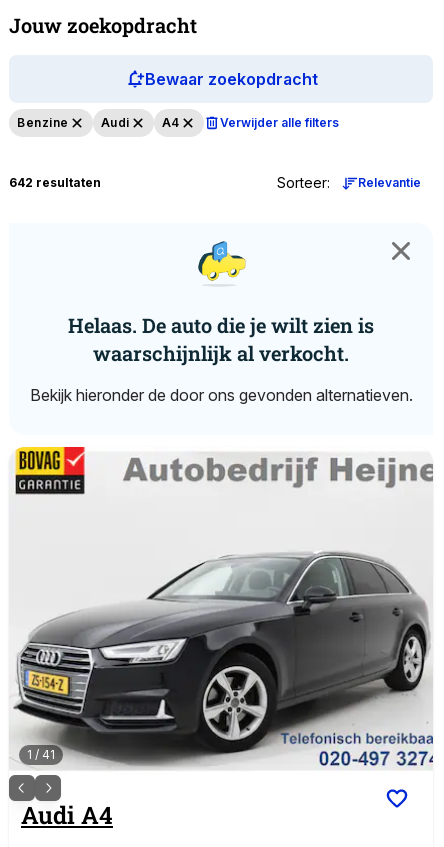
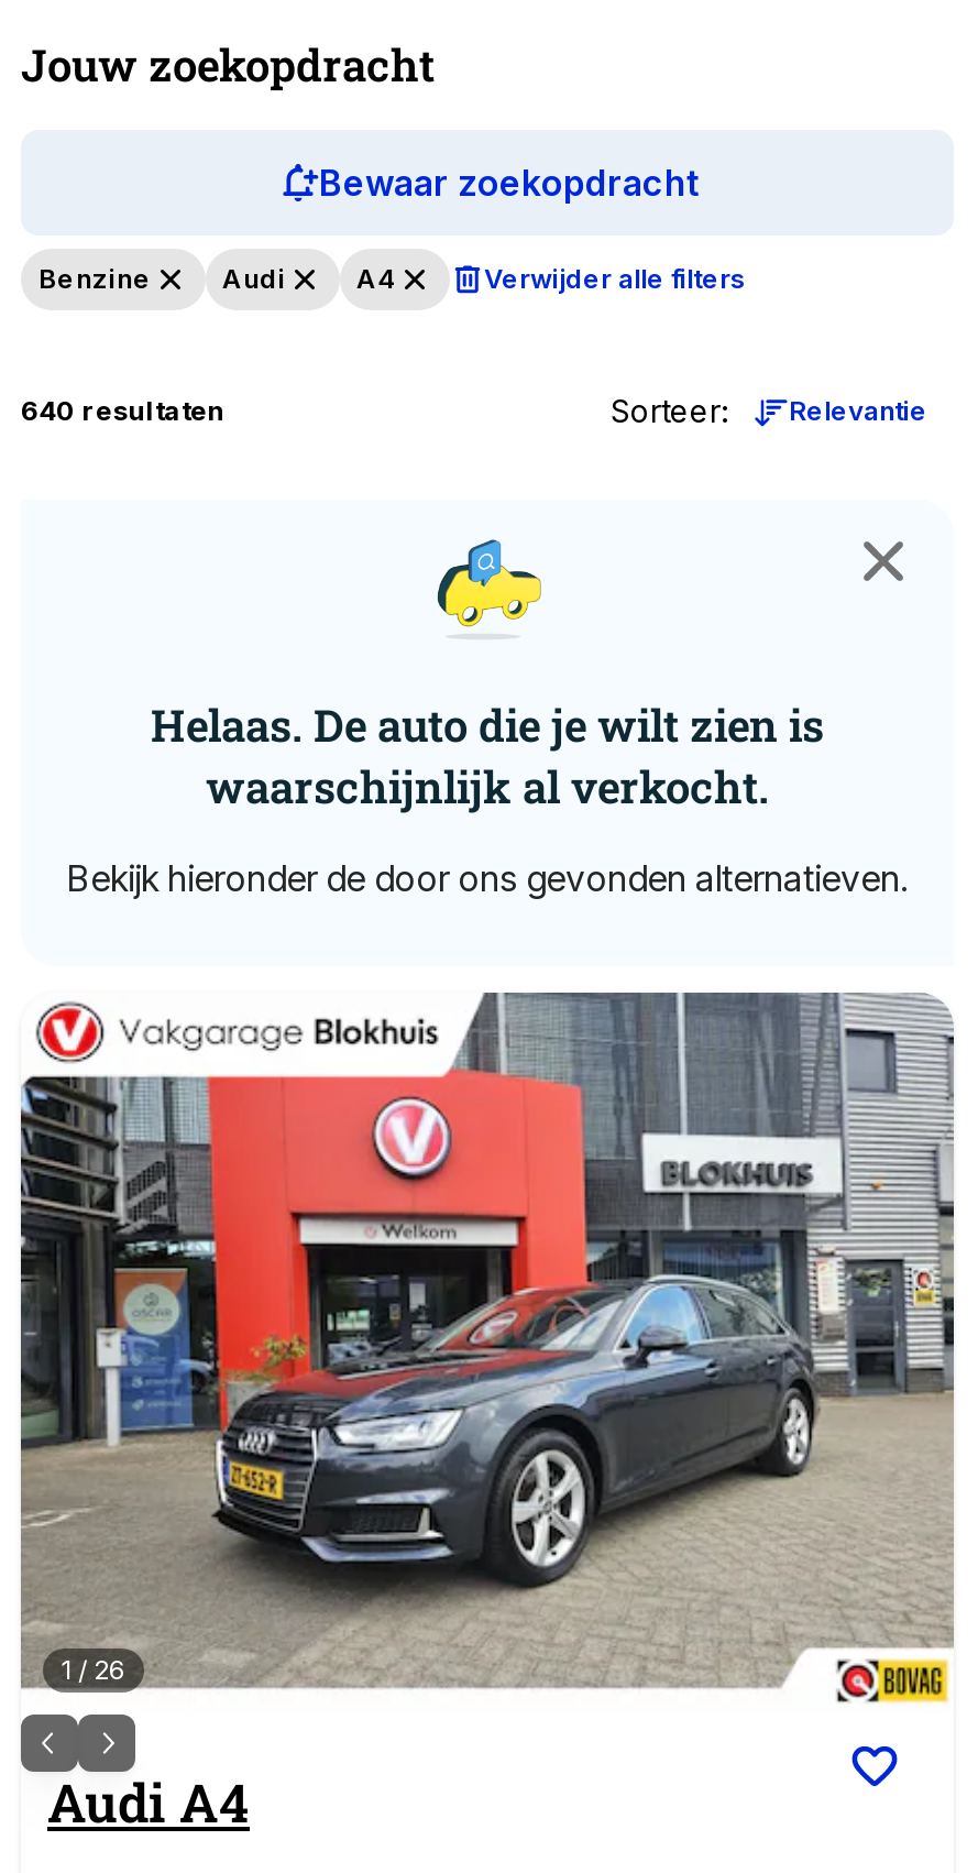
[9,175,101,190] 642 resultaten -> [21,394,226,427] 640 resultaten
[9,446,434,770] [image] | 1 / 41 -> [19,990,956,1704] [image] | 1 / 26

